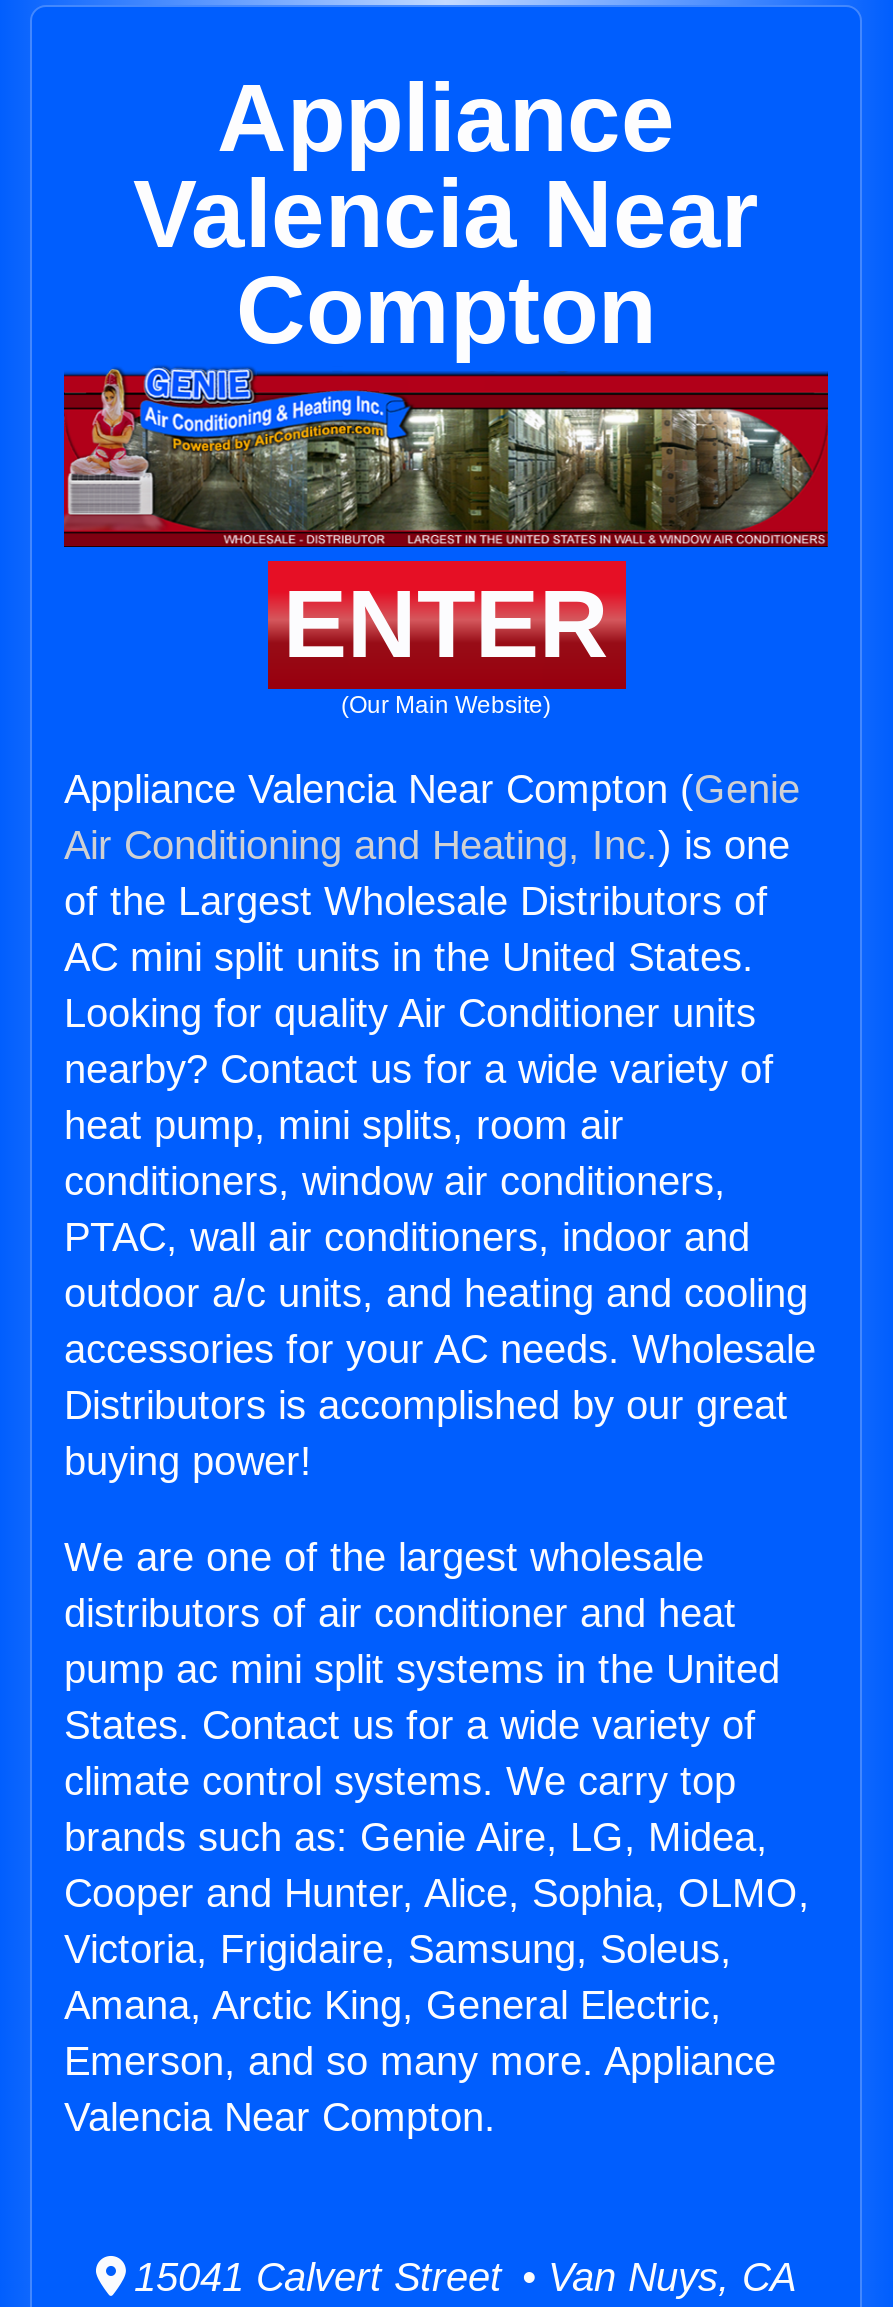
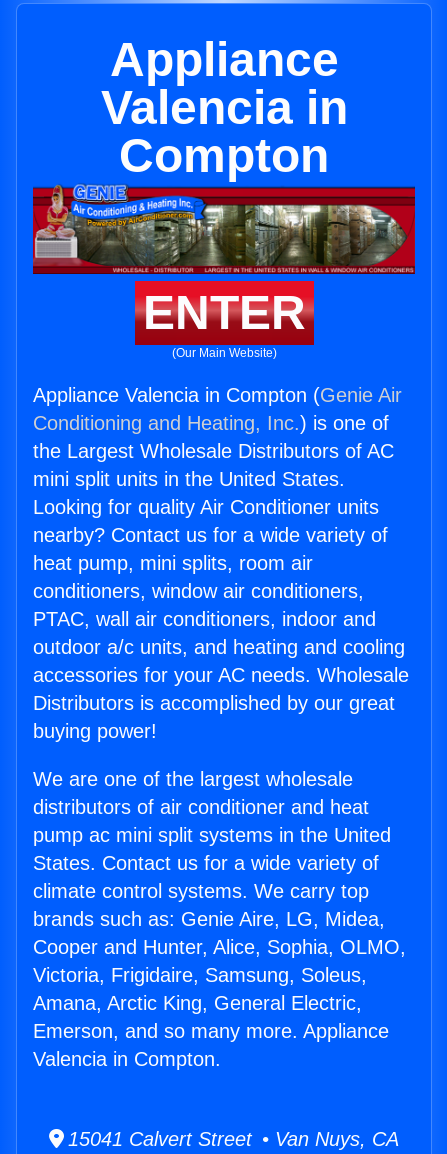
[133,161,759,267] Valencia Near -> [100,81,347,134] Valencia in
[64,767,800,979] Appliance Valencia Near Compton (Genie | Air Conditioning and Heating, Inc.) is one | of the Largest Wholesale Distributors of | AC mini split units in the United States. -> [33,384,402,490] Appliance Valencia in Compton (Genie Air | Conditioning and Heating, Inc.) is one of | the Largest Wholesale Distributors of AC | mini split units in the United States.
[64,2095,496,2139] Valencia Near Compton. -> [33,1048,221,1070] Valencia in Compton.

